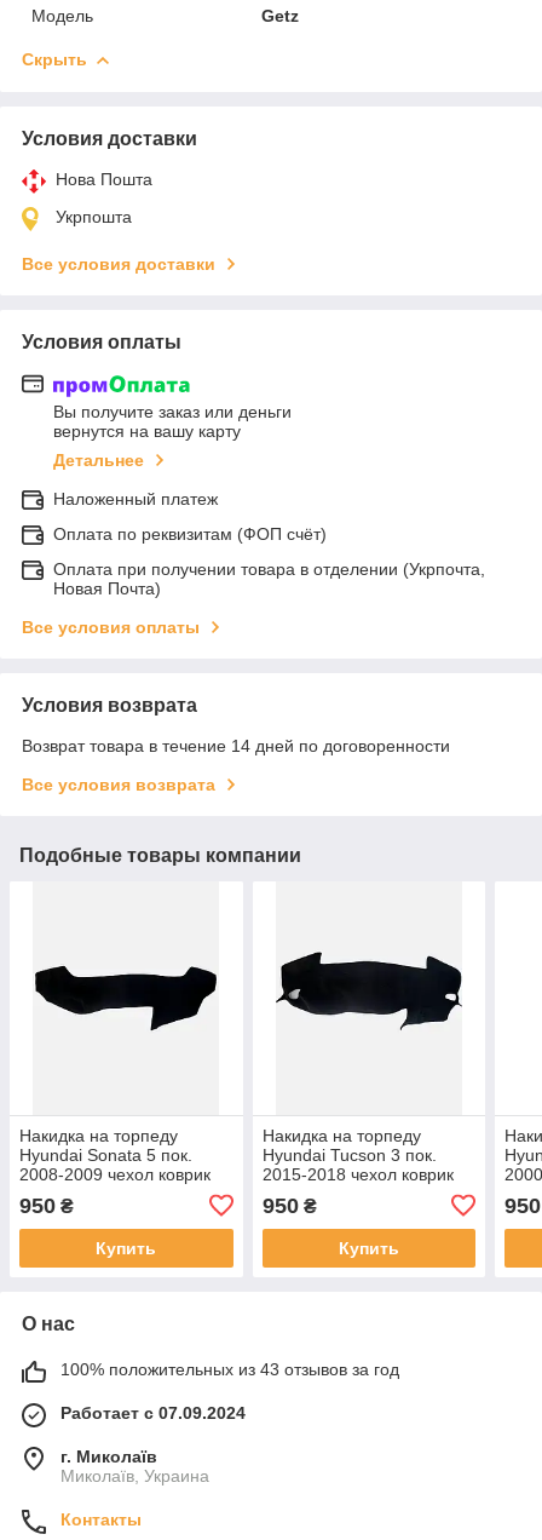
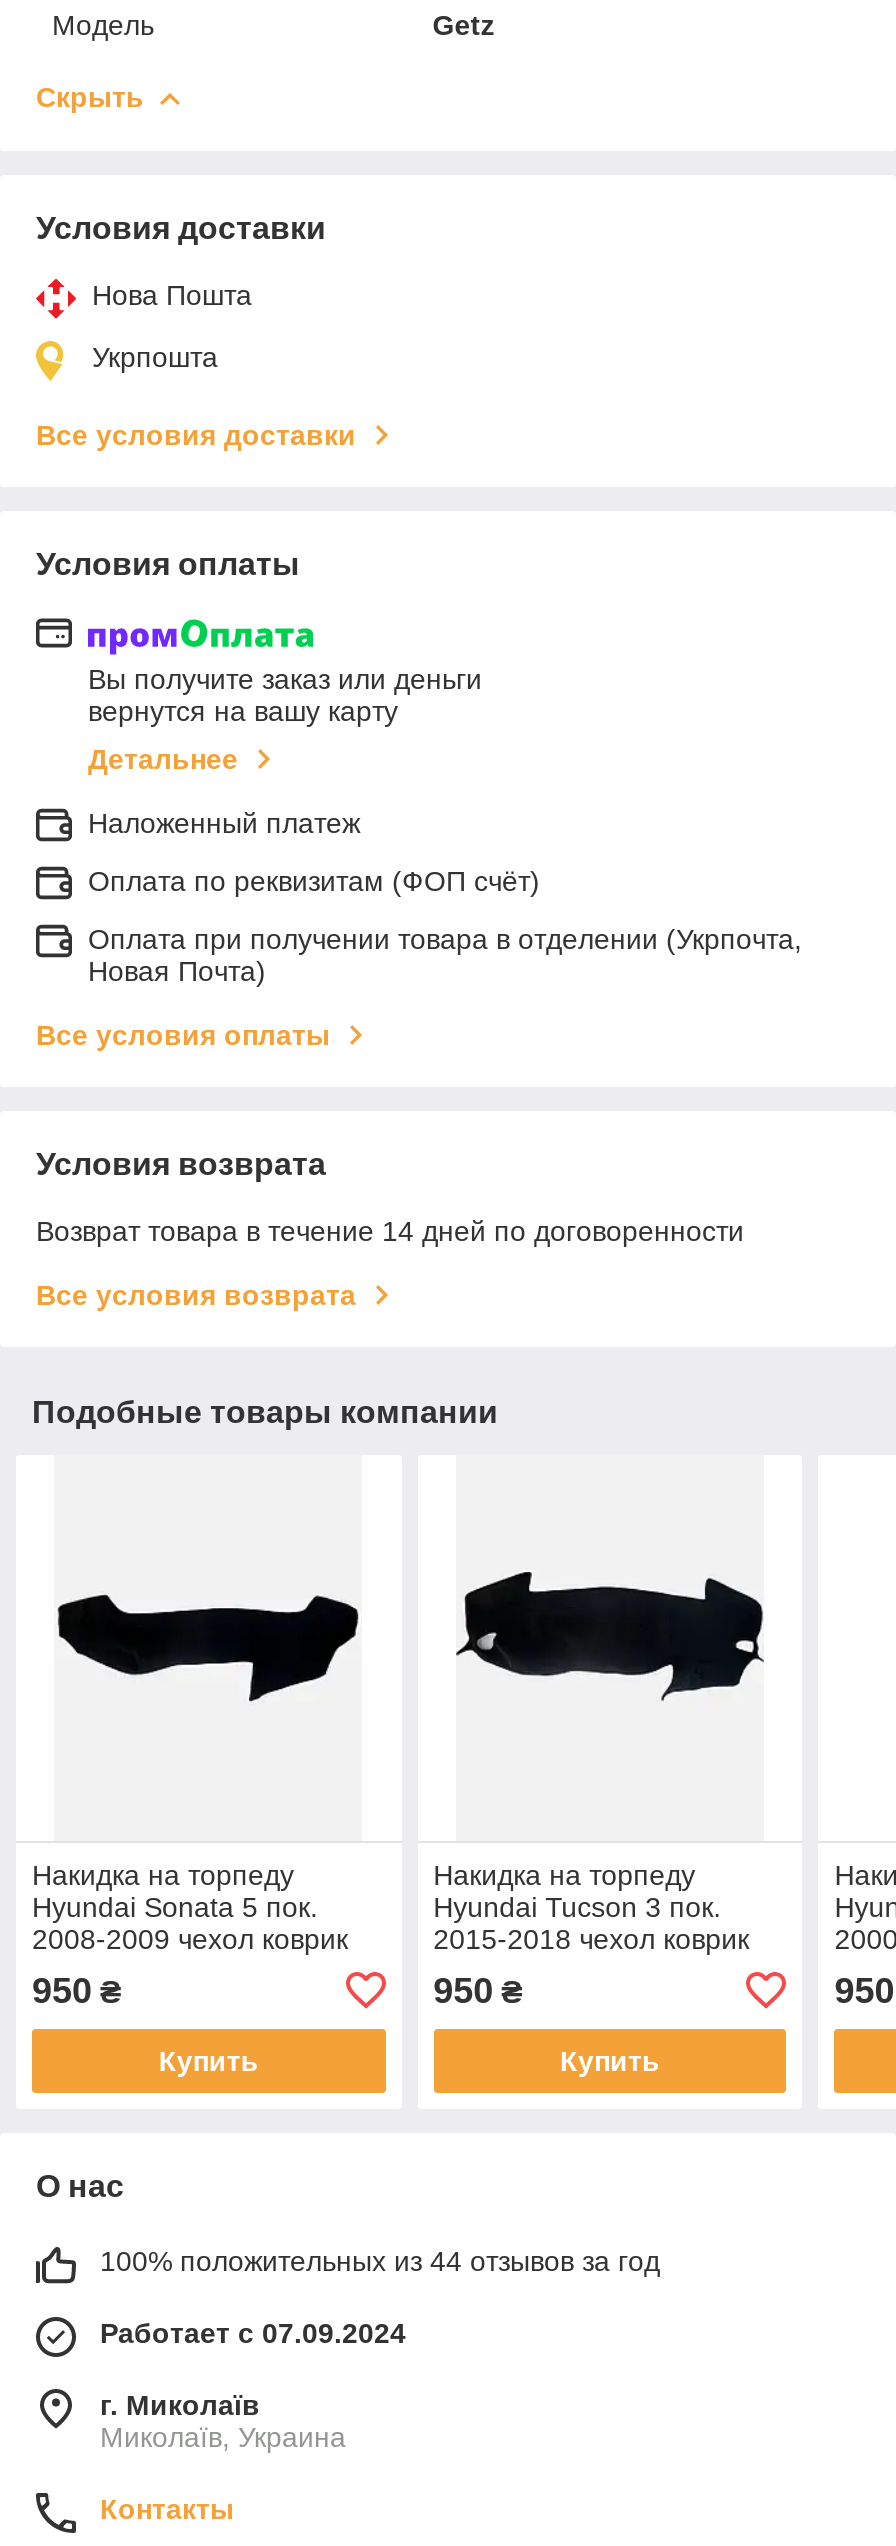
[60,1359,399,1379] 100% положительных из 43 отзывов за год -> [100,2245,660,2277] 100% положительных из 44 отзывов за год

